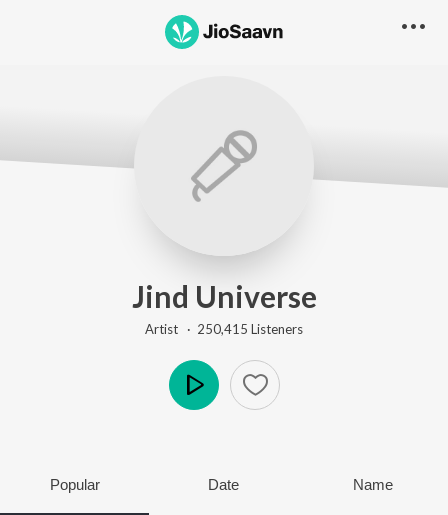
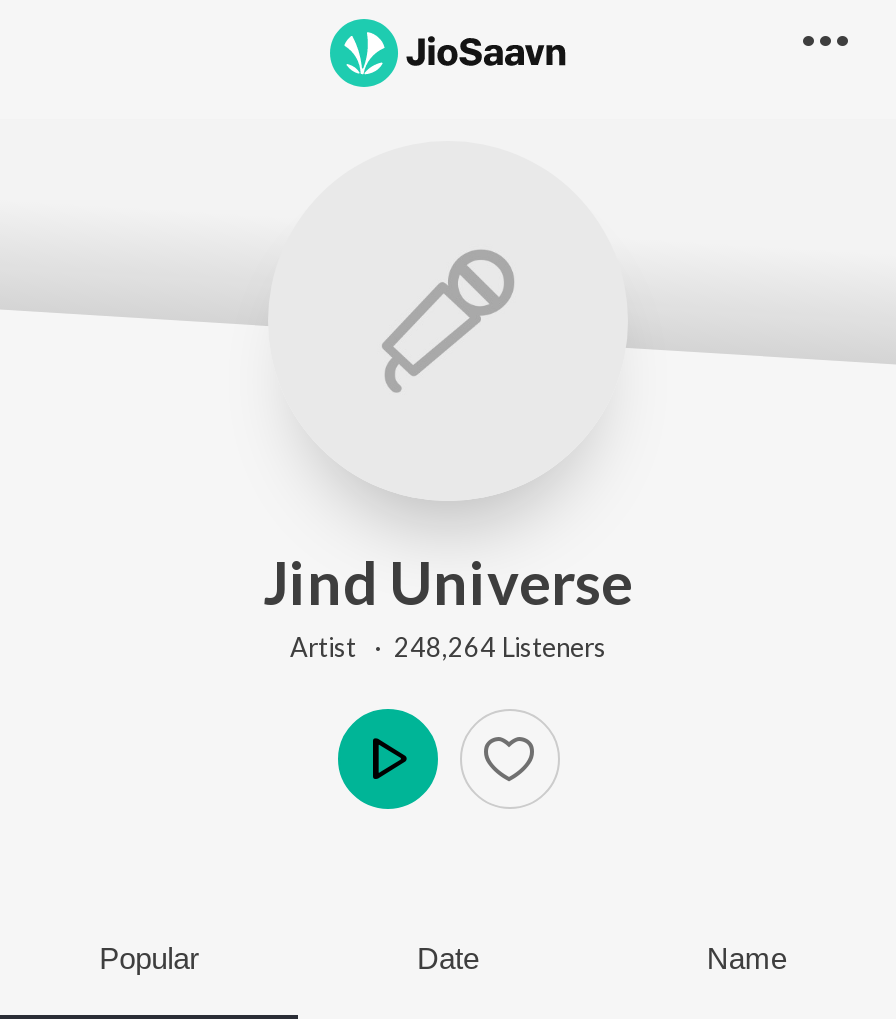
[145,320,303,336] Artist · 250,415 Listeners -> [290,630,606,662] Artist · 248,264 Listeners

